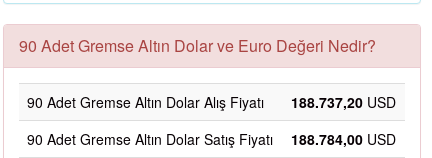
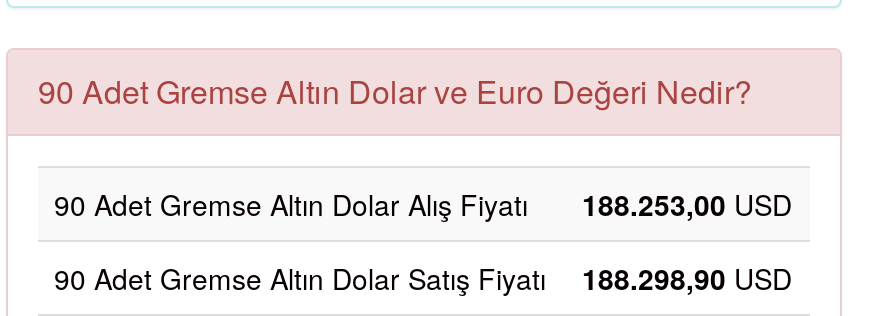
[27,92,396,112] 90 Adet Gremse Altın Dolar Alış Fiyatı 188.737,20 USD -> [54,184,792,224] 90 Adet Gremse Altın Dolar Alış Fiyatı 188.253,00 USD
[27,129,396,149] 90 Adet Gremse Altın Dolar Satış Fiyatı 188.784,00 USD -> [54,258,792,298] 90 Adet Gremse Altın Dolar Satış Fiyatı 188.298,90 USD

